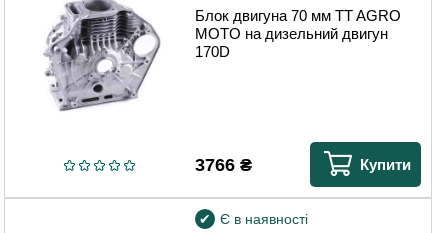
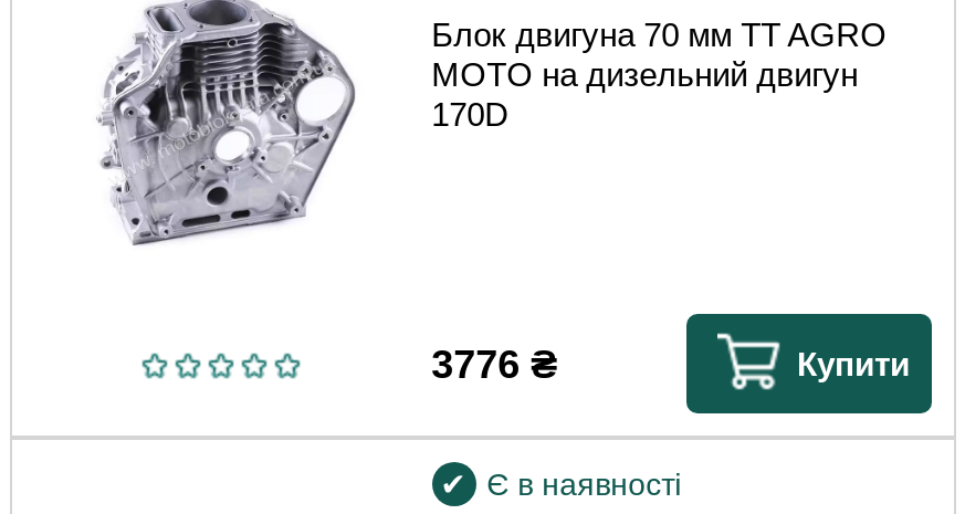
[195,154,252,174] 3766 ₴ -> [431,342,557,386] 3776 ₴

